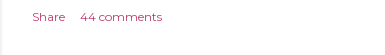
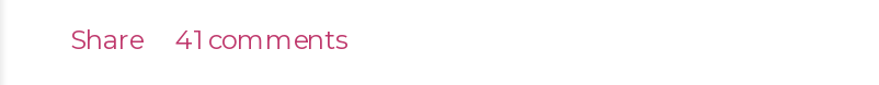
[32,9,162,24] Share 44 comments -> [70,22,346,54] Share 41 comments

